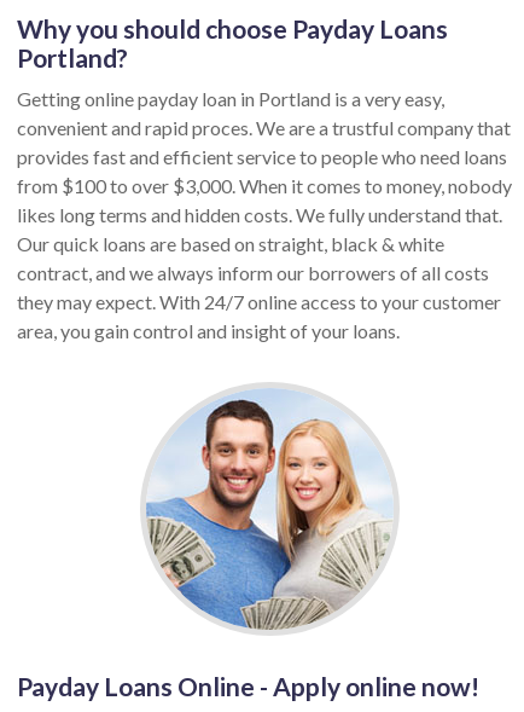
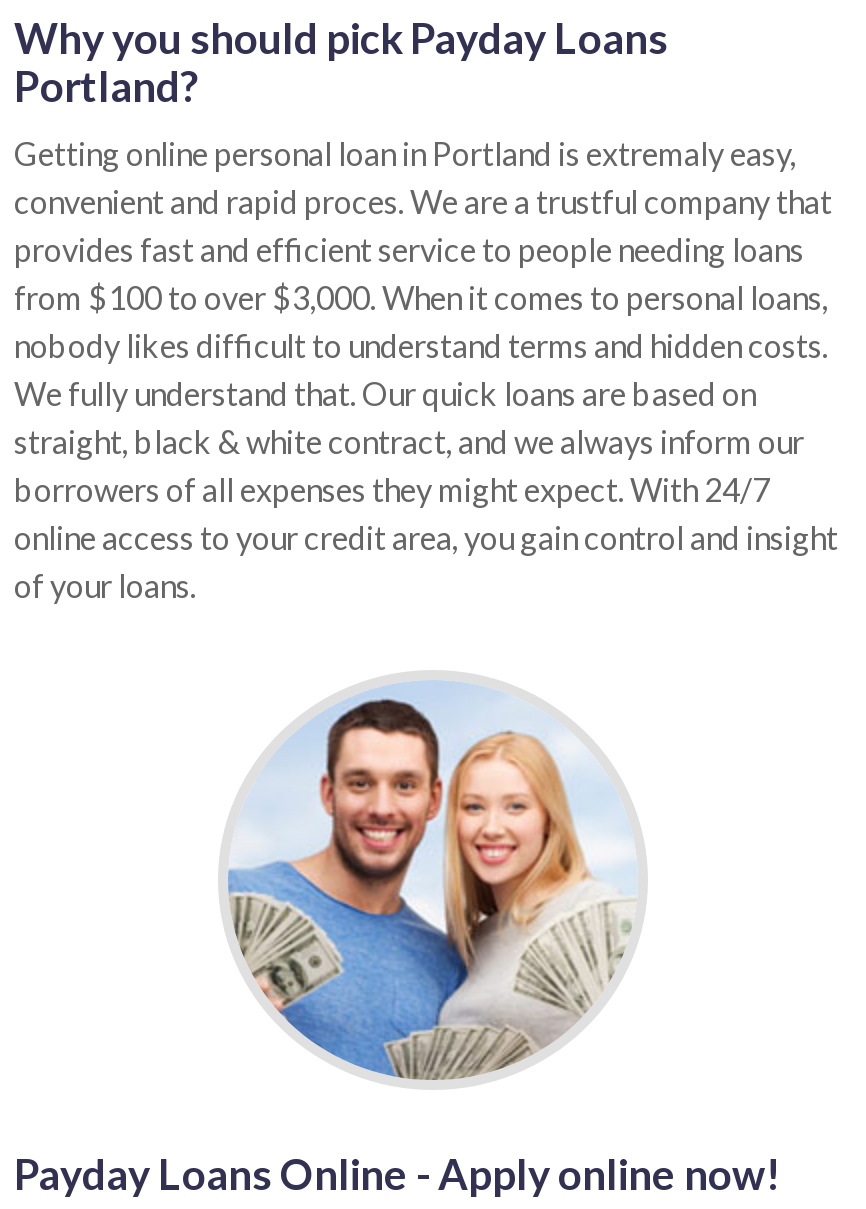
[17,13,448,44] Why you should choose Payday Loans -> [14,12,668,62] Why you should pick Payday Loans
[17,87,444,110] Getting online payday loan in Portland is a very easy, -> [14,134,796,172] Getting online personal loan in Portland is extremaly easy,
[17,145,512,342] provides fast and efficient service to people who need loans | from $100 to over $3,000. When it comes to money, nobody | likes long terms and hidden costs. We fully understand that. | Our quick loans are based on straight, black & white | contract, and we always inform our borrowers of all costs | they may expect. With 24/7 online access to your customer | area, you gain control and insight of your loans. -> [14,230,838,604] provides fast and efficient service to people needing loans | from $100 to over $3,000. When it comes to personal loans, | nobody likes difficult to understand terms and hidden costs. | We fully understand that. Our quick loans are based on | straight, black & white contract, and we always inform our | borrowers of all expenses they might expect. With 24/7 | online access to your credit area, you gain control and insight | of your loans.

